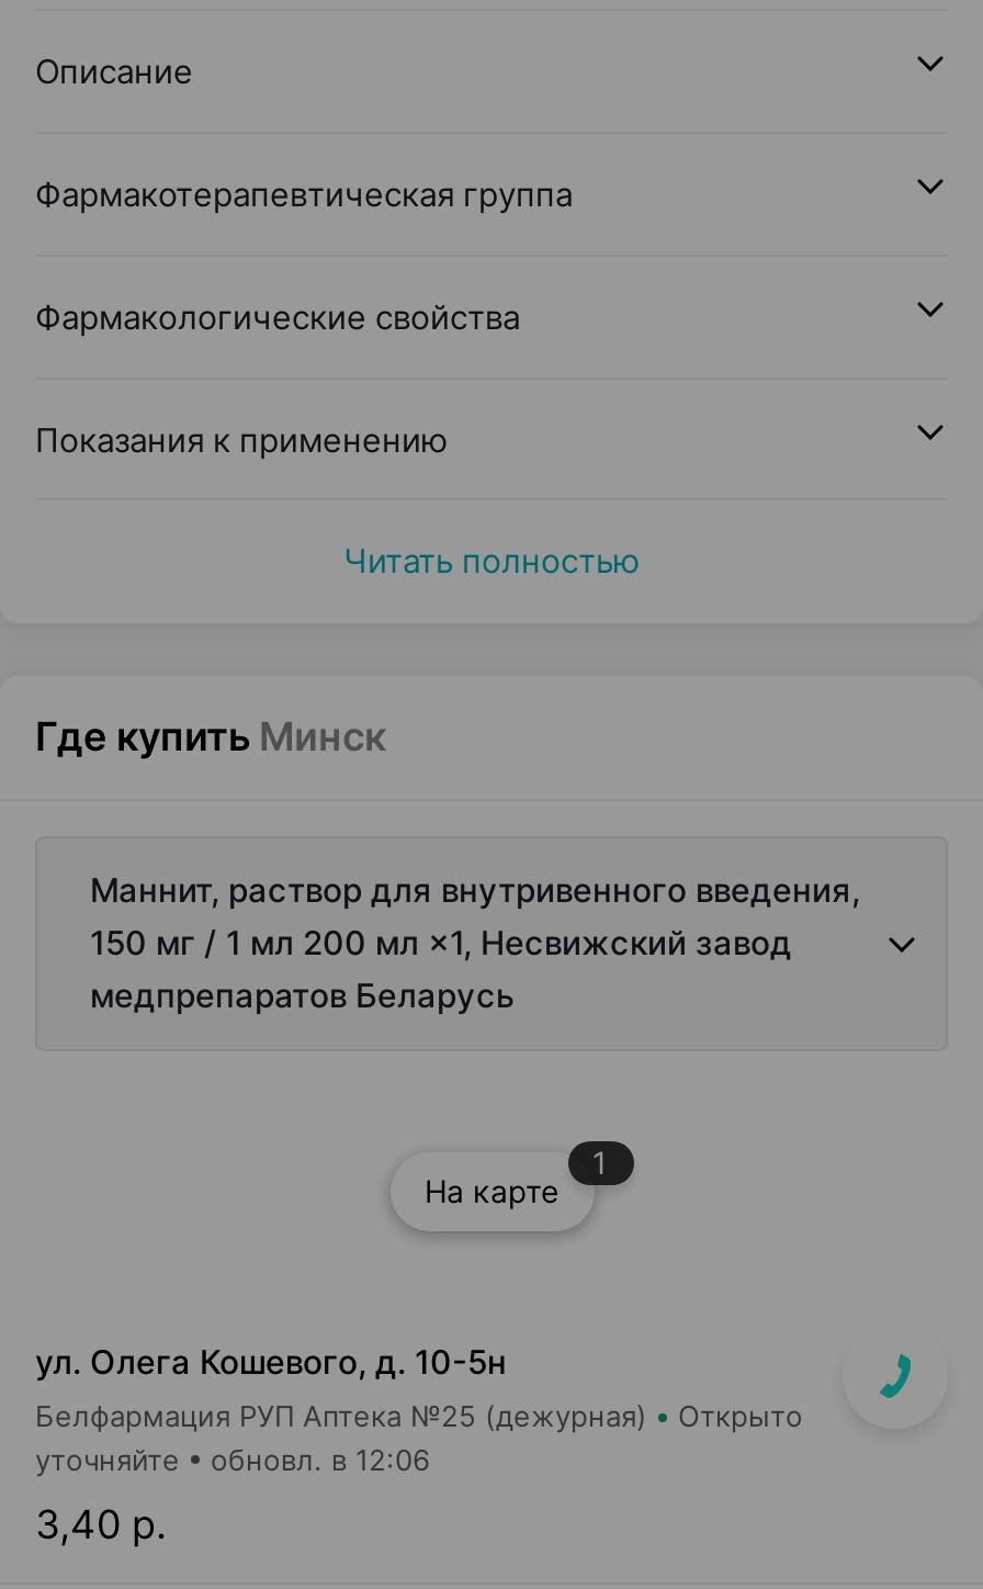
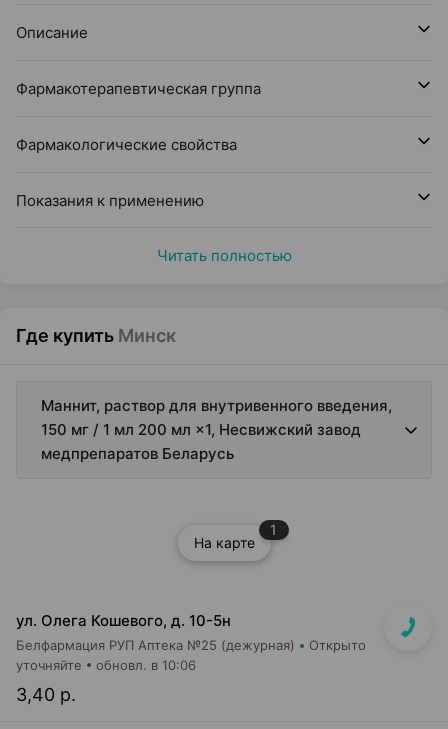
[35,1442,430,1477] уточняйте обновл. в 12:06 -> [16,657,196,673] уточняйте обновл. в 10:06

